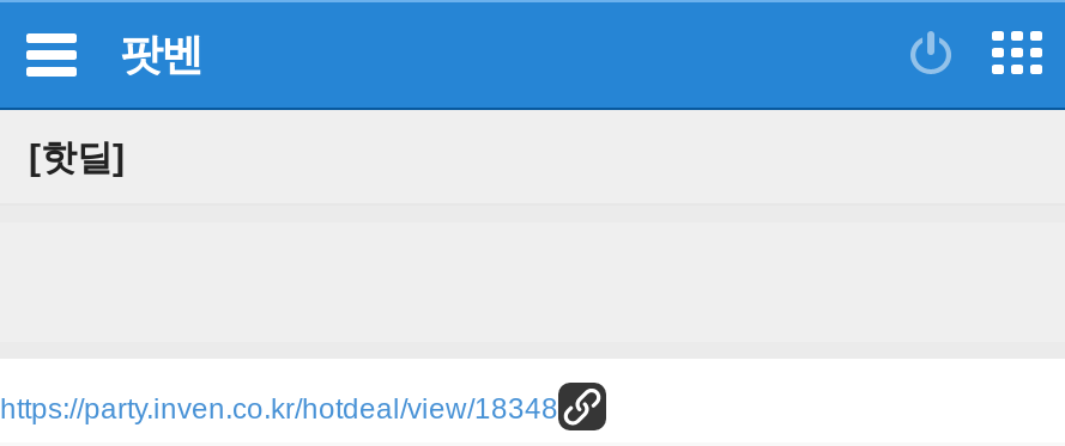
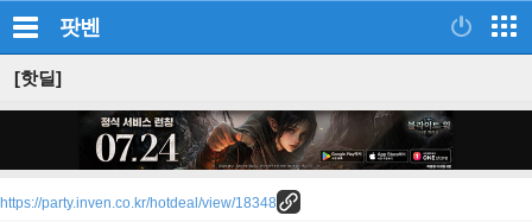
none -> [4,109,528,171] [image]

